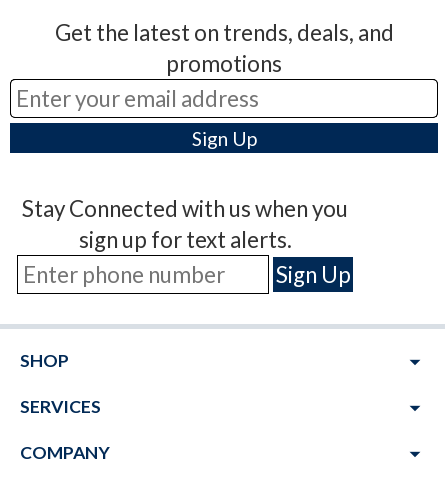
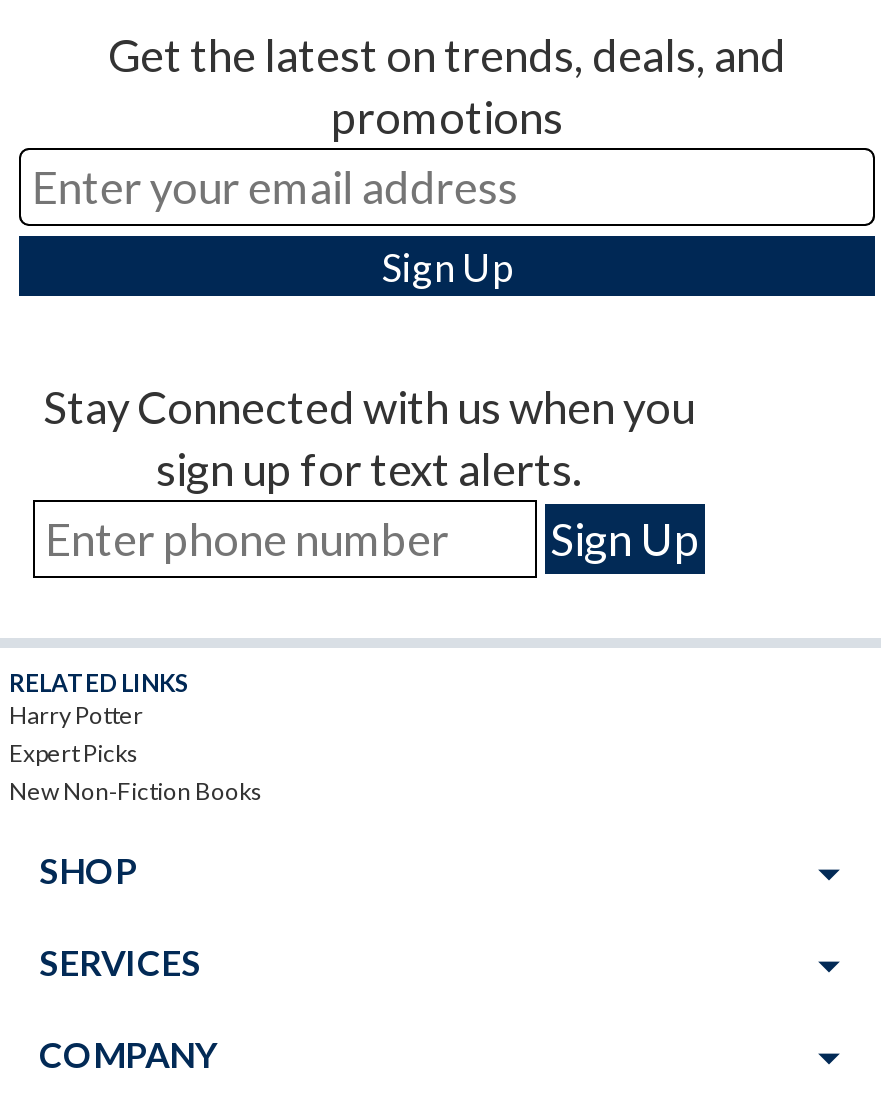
none -> [9,668,263,806] RELATED LINKS | Harry Potter | Expert Picks | New Non-Fiction Books

